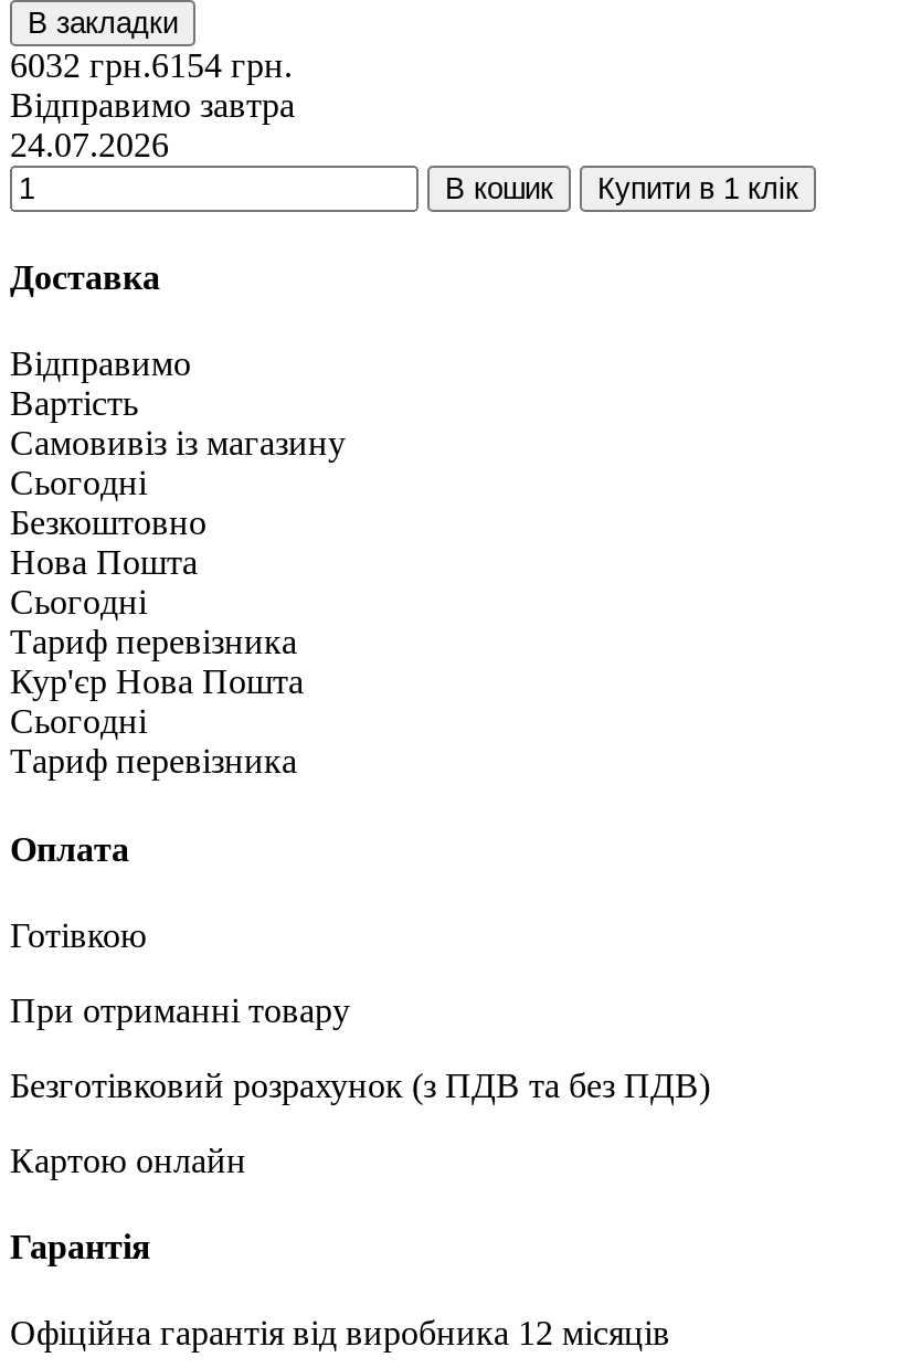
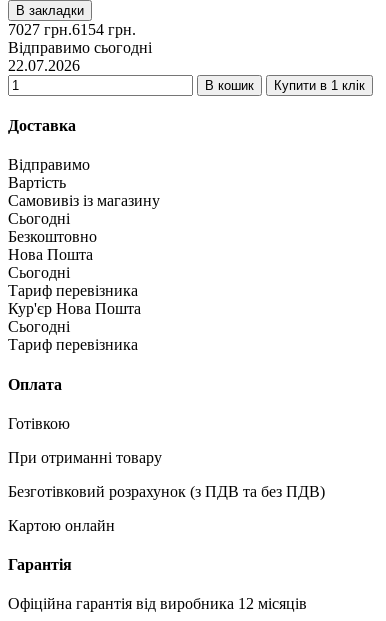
[10,46,293,84] 6032 грн.6154 грн. -> [8,21,136,38] 7027 грн.6154 грн.
[10,86,295,123] Відправимо завтра -> [8,39,152,56] Відправимо сьогодні
[10,126,169,163] 24.07.2026 -> [8,57,80,74] 22.07.2026

